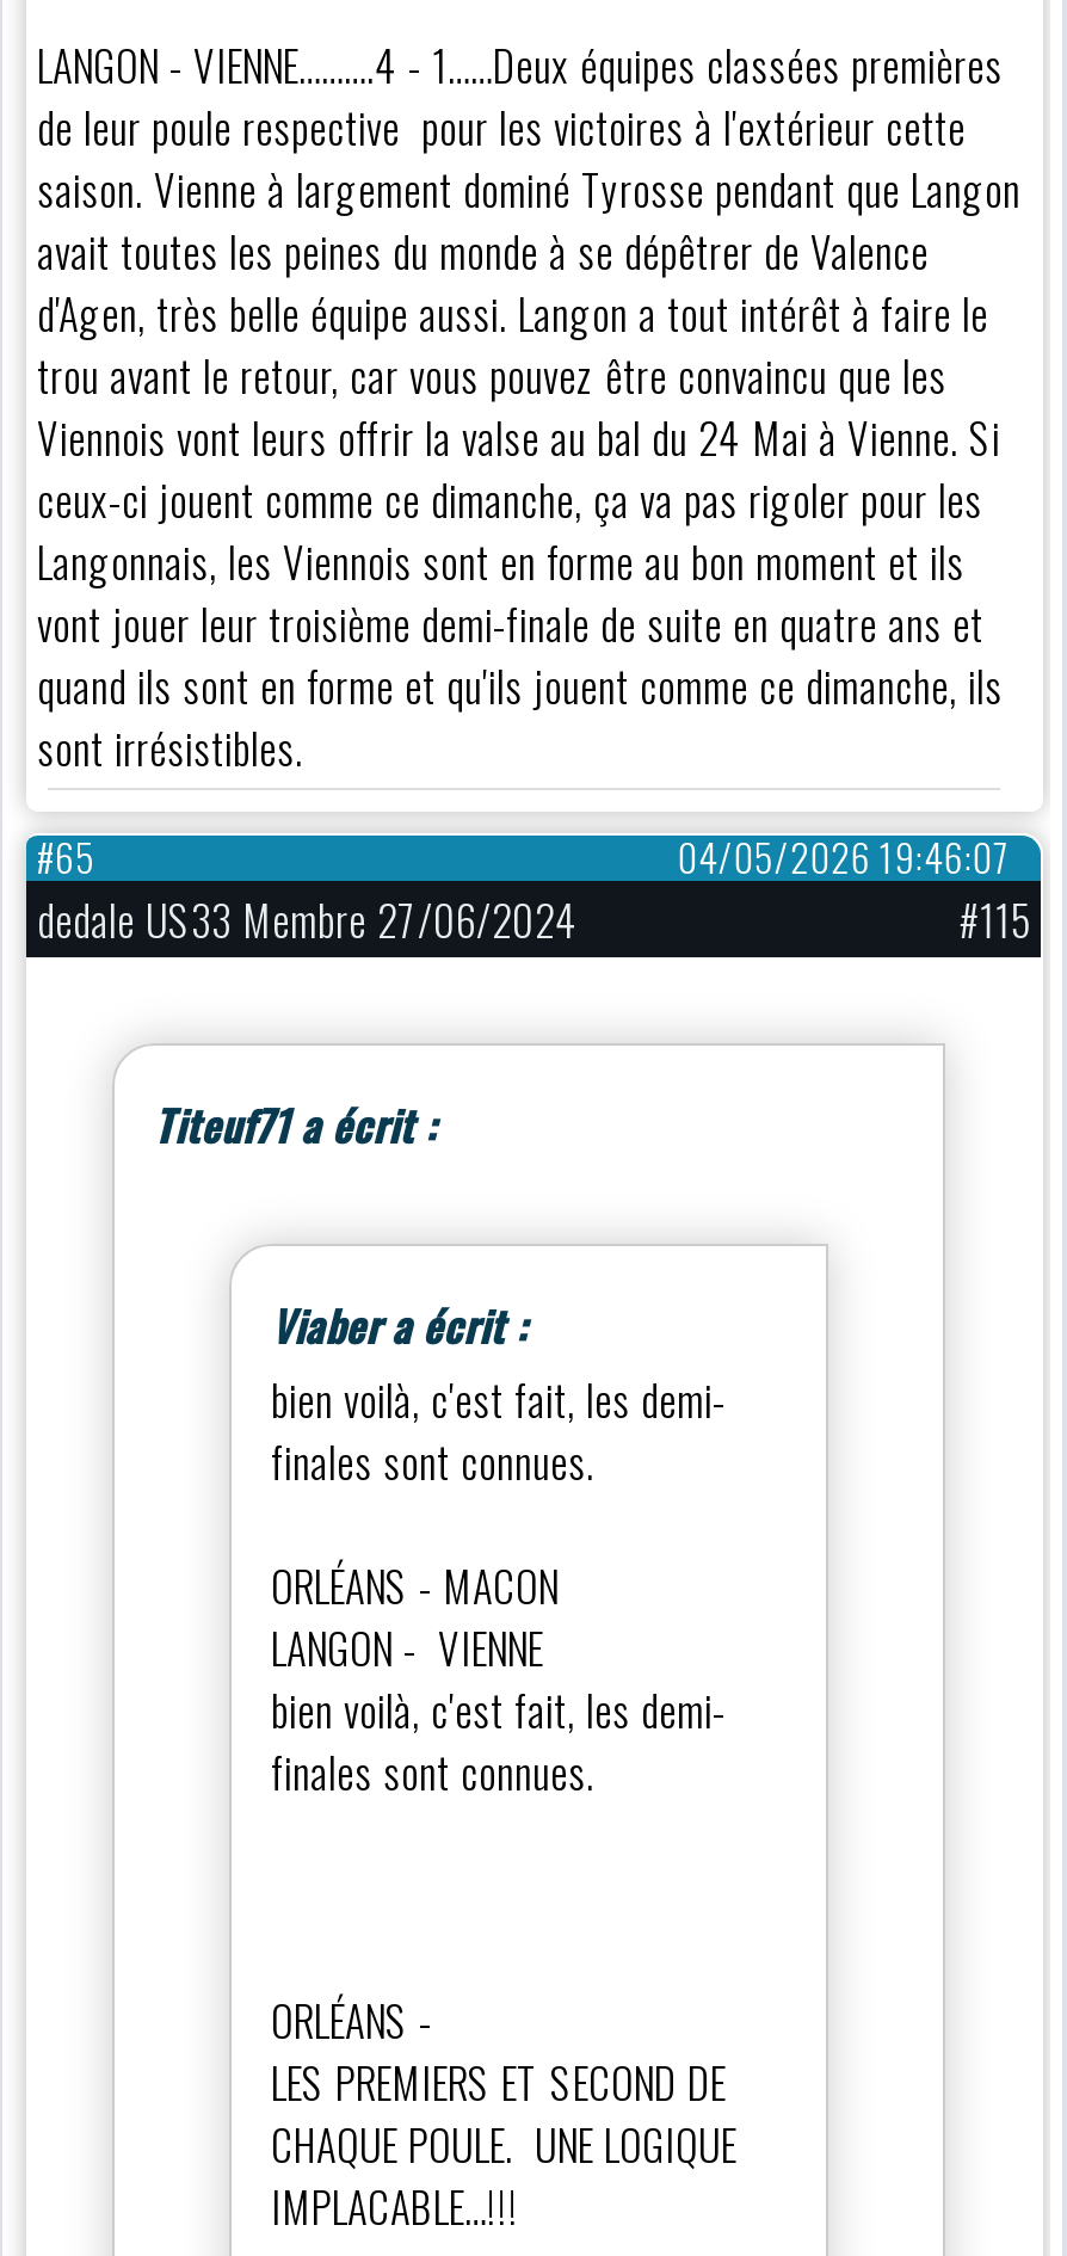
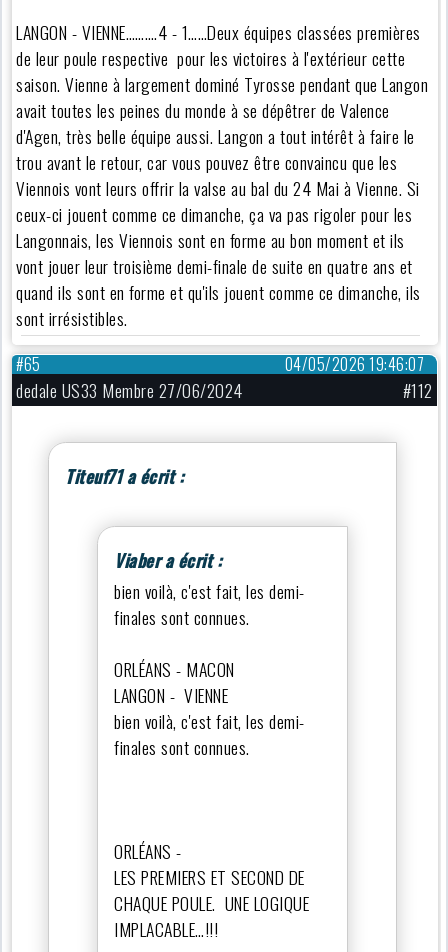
[959,888,1031,950] #115 -> [403,377,433,403] #112

